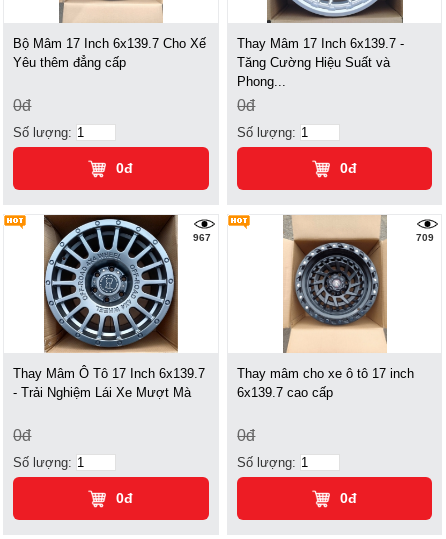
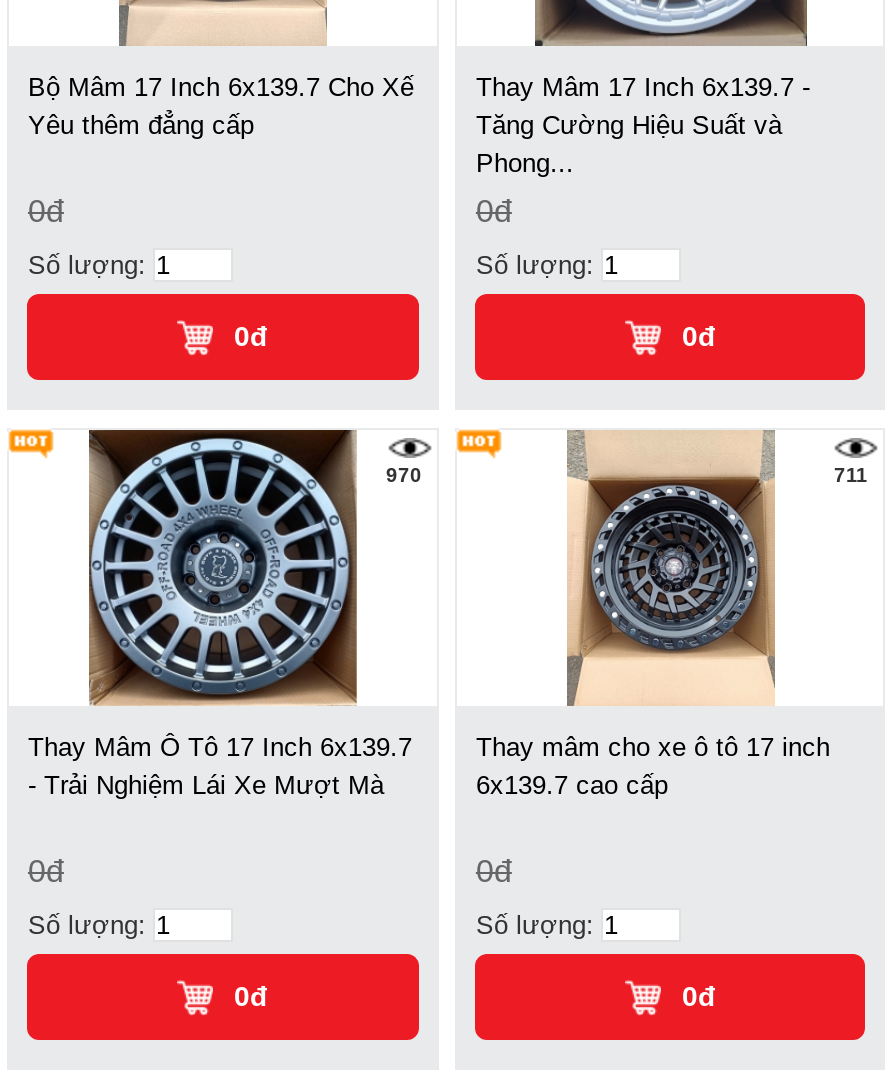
[192,232,210,243] 967 -> [386,464,422,486] 970
[416,232,434,243] 709 -> [834,464,868,486] 711

